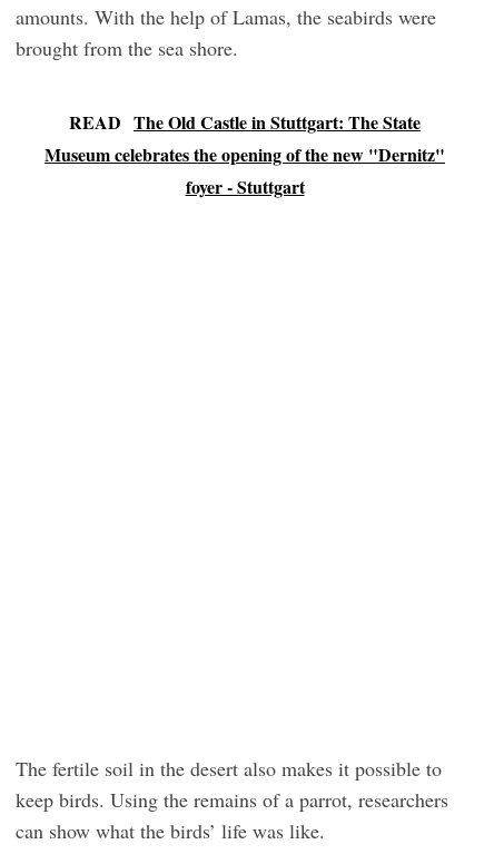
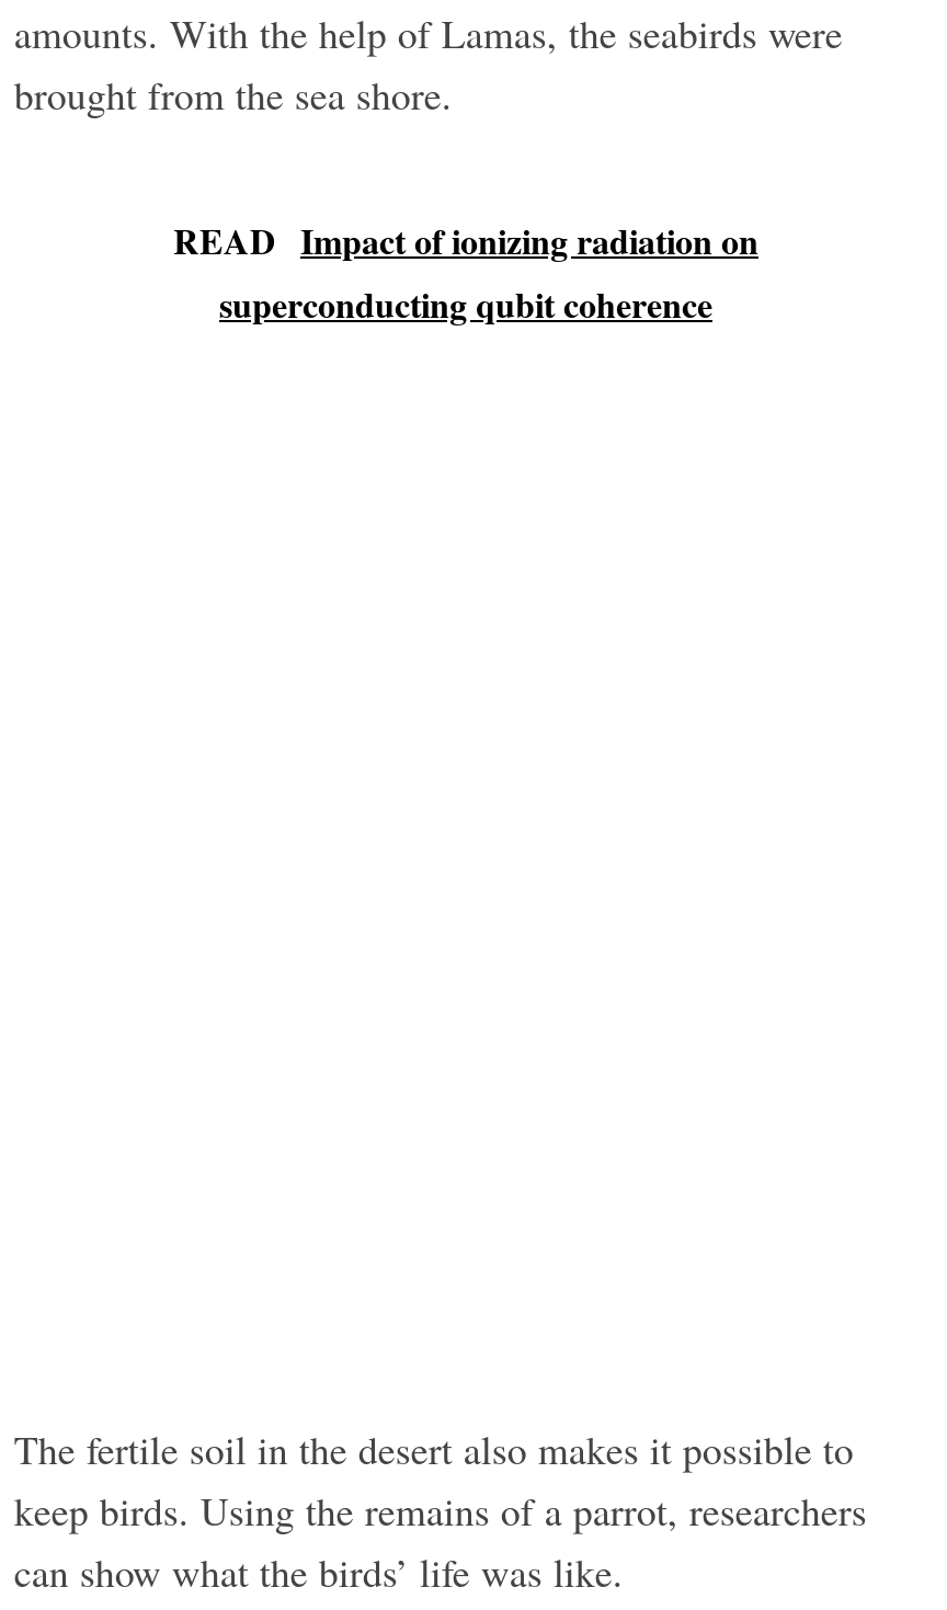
[45,109,445,199] READ The Old Castle in Stuttgart: The State | Museum celebrates the opening of the new "Dernitz" | foyer - Stuttgart -> [173,215,758,329] READ Impact of ionizing radiation on | superconducting qubit coherence

